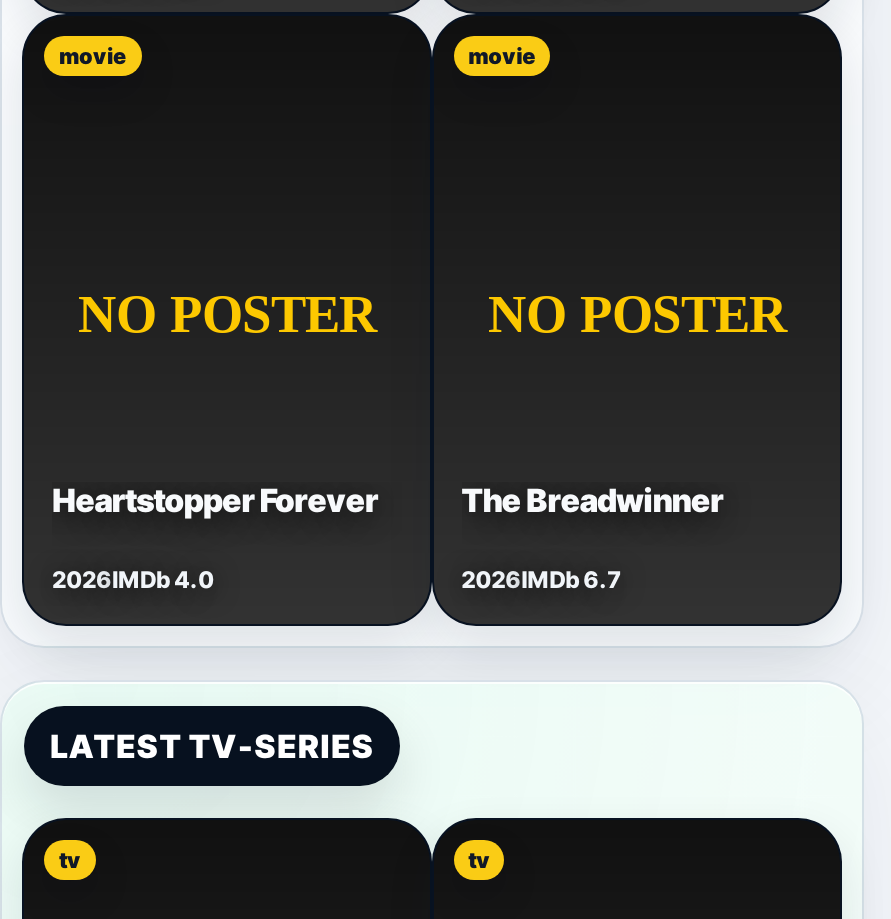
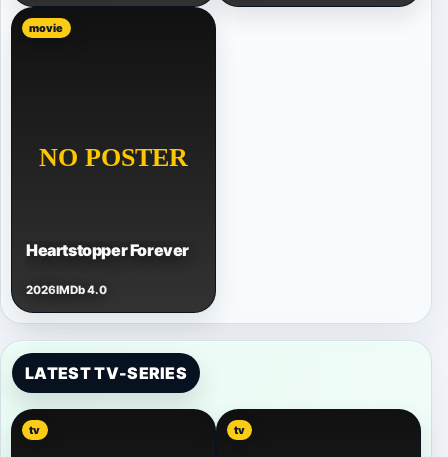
[432,12,844,630] [image] | The Breadwinner | 2026IMDb 6.7 -> none
[468,42,536,70] movie -> none

